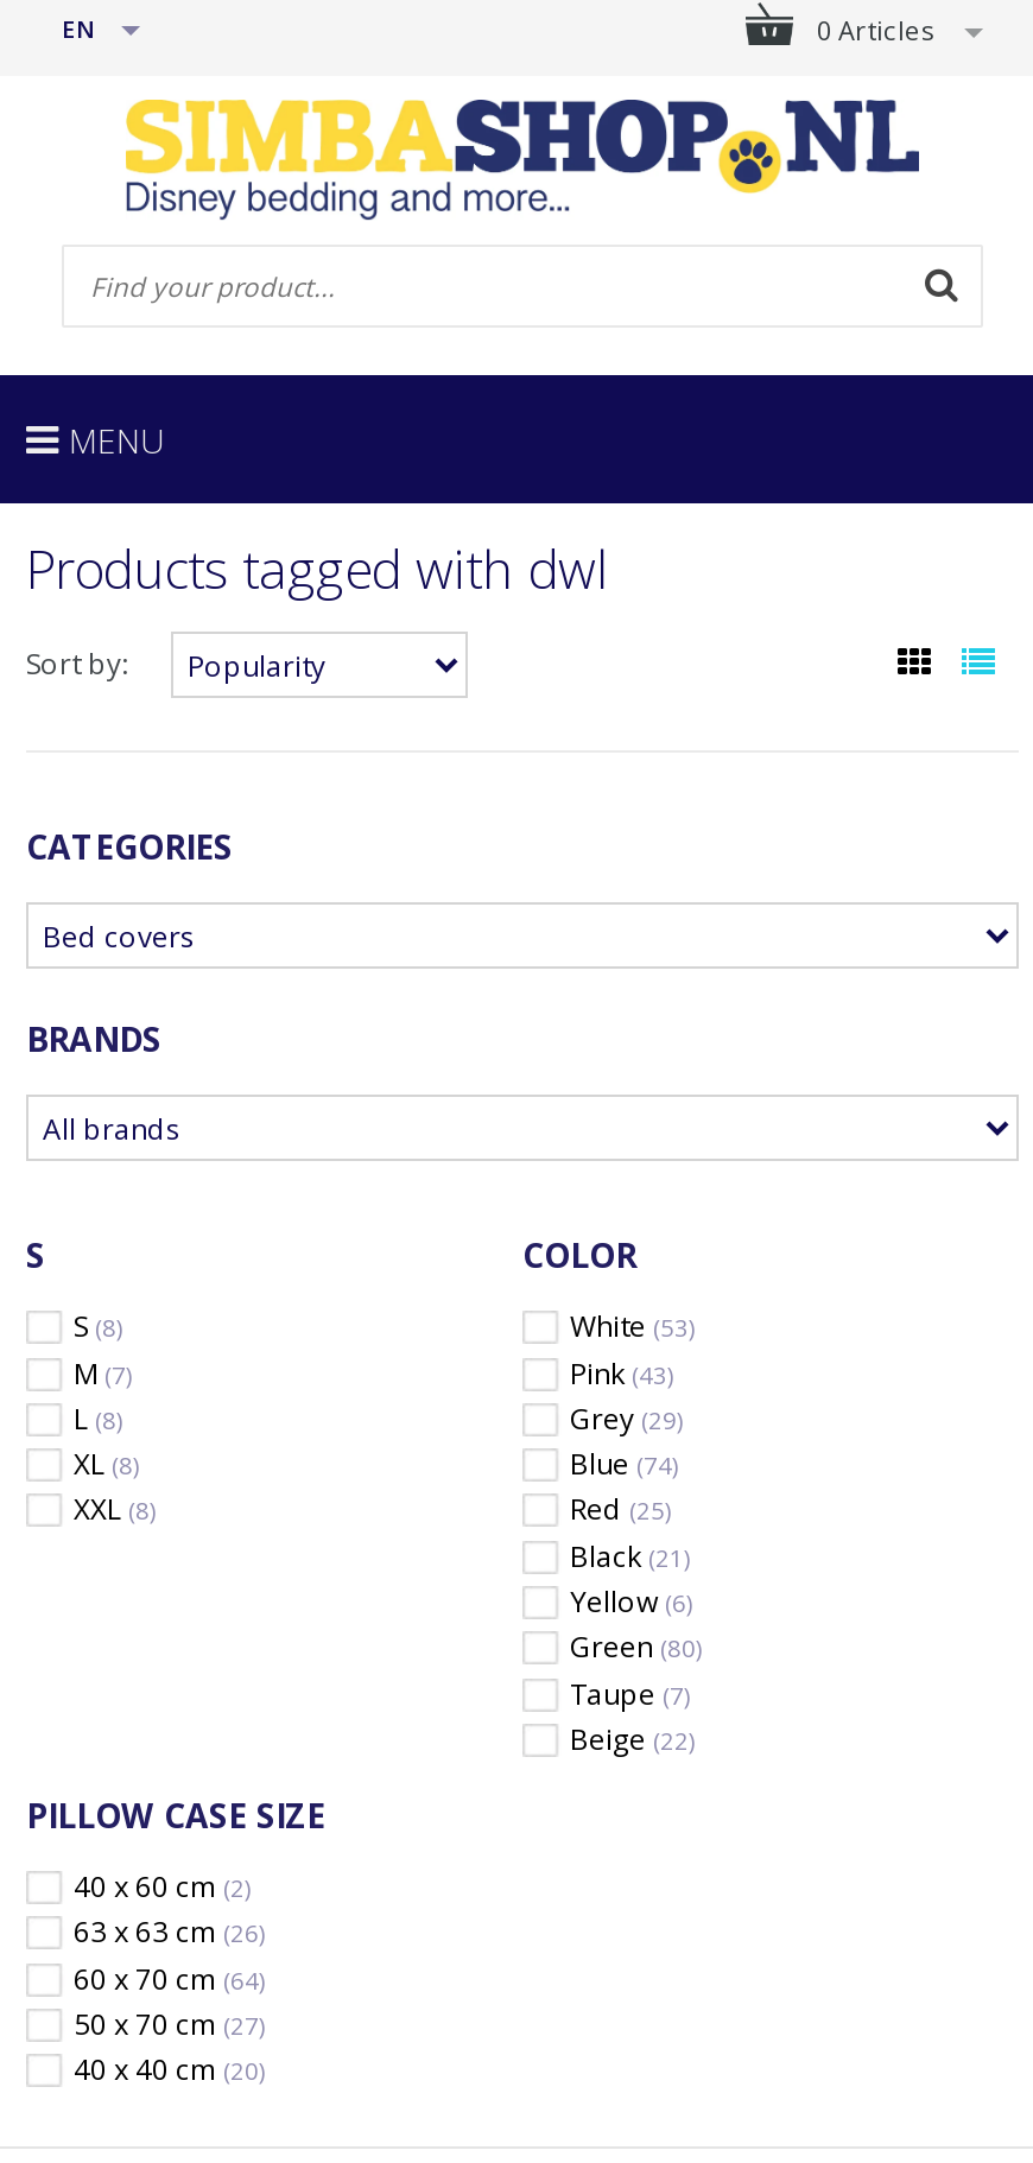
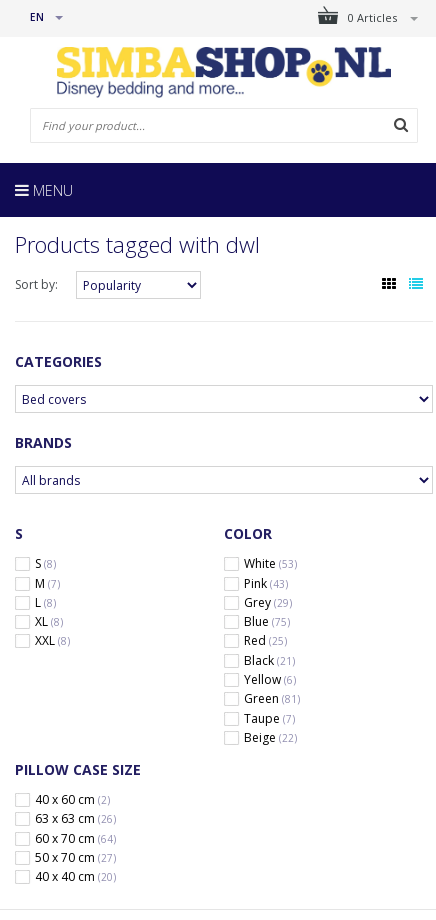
[570,1444,679,1484] Blue (74) -> [244,613,290,630] Blue (75)
[570,1627,703,1667] Green (80) -> [244,690,300,707] Green (81)

